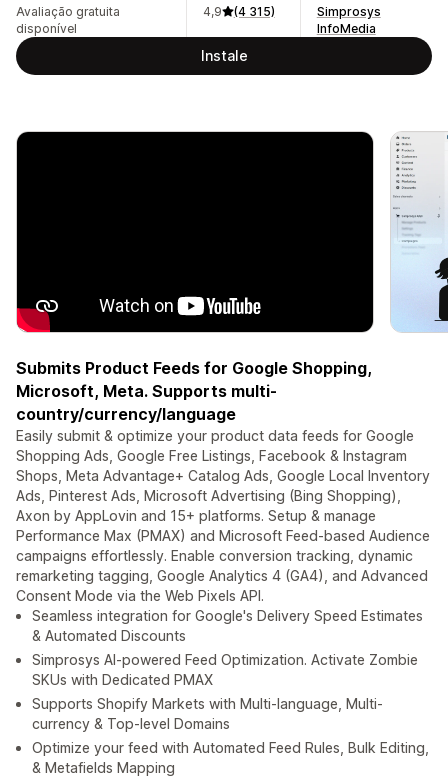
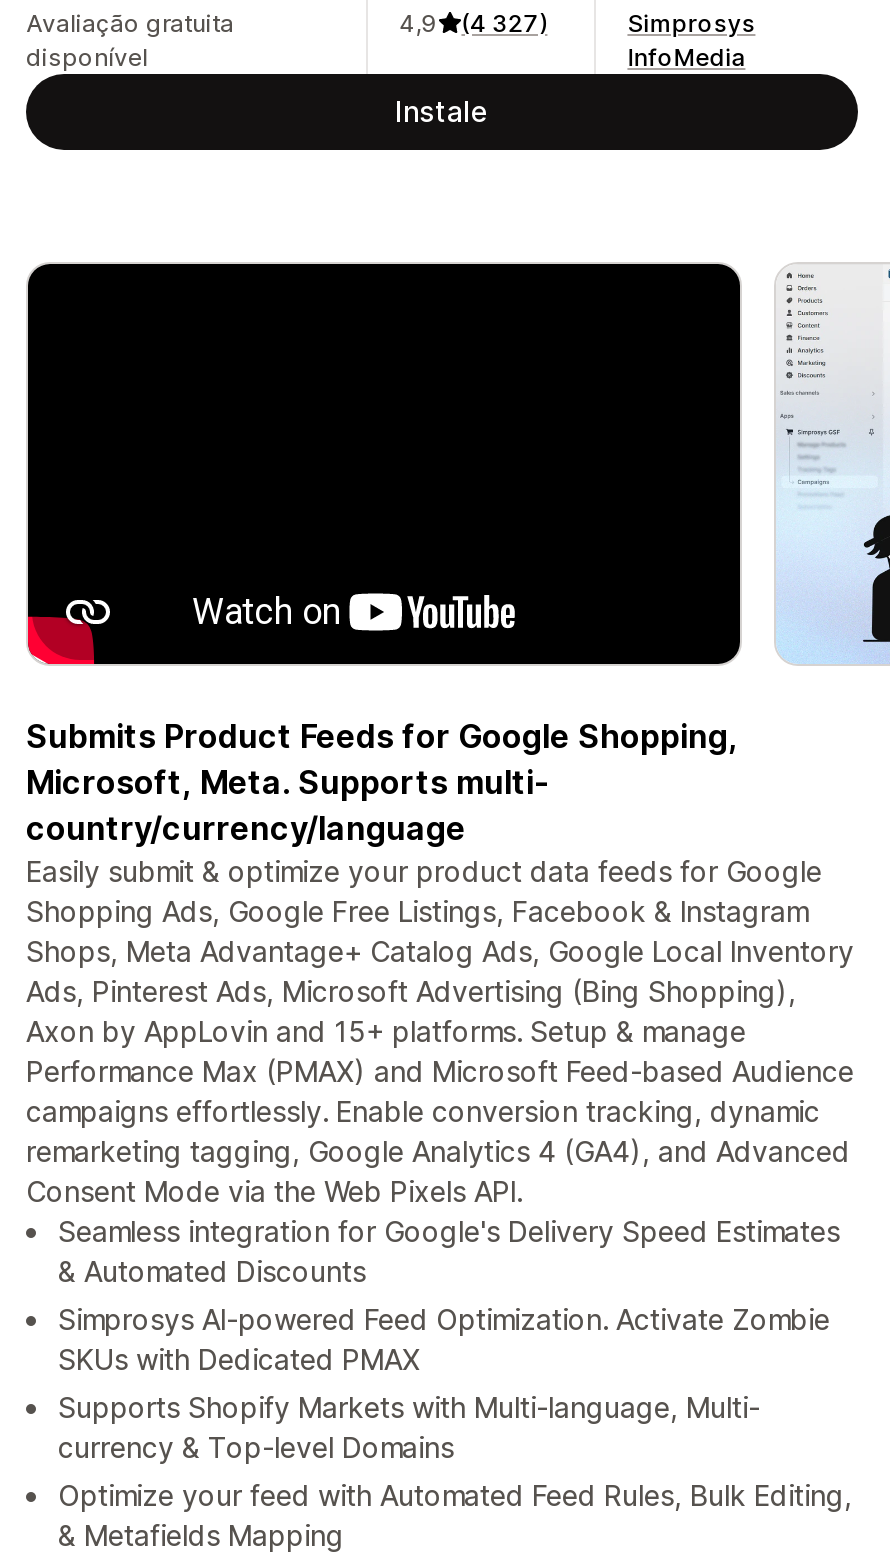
[203,4,275,19] 4,9 (4 315) -> [399,8,547,38] 4,9 (4 327)

